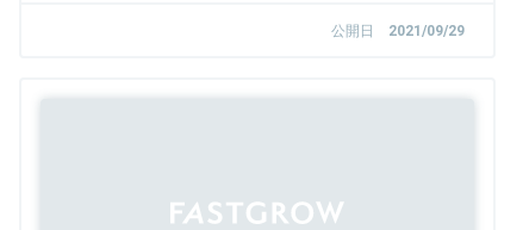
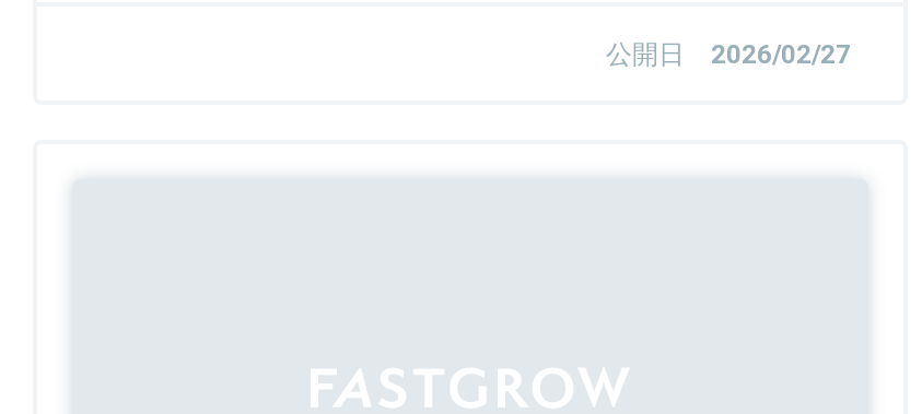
[331,19,465,41] 公開日 2021/09/29 -> [606,33,851,72] 公開日 2026/02/27

